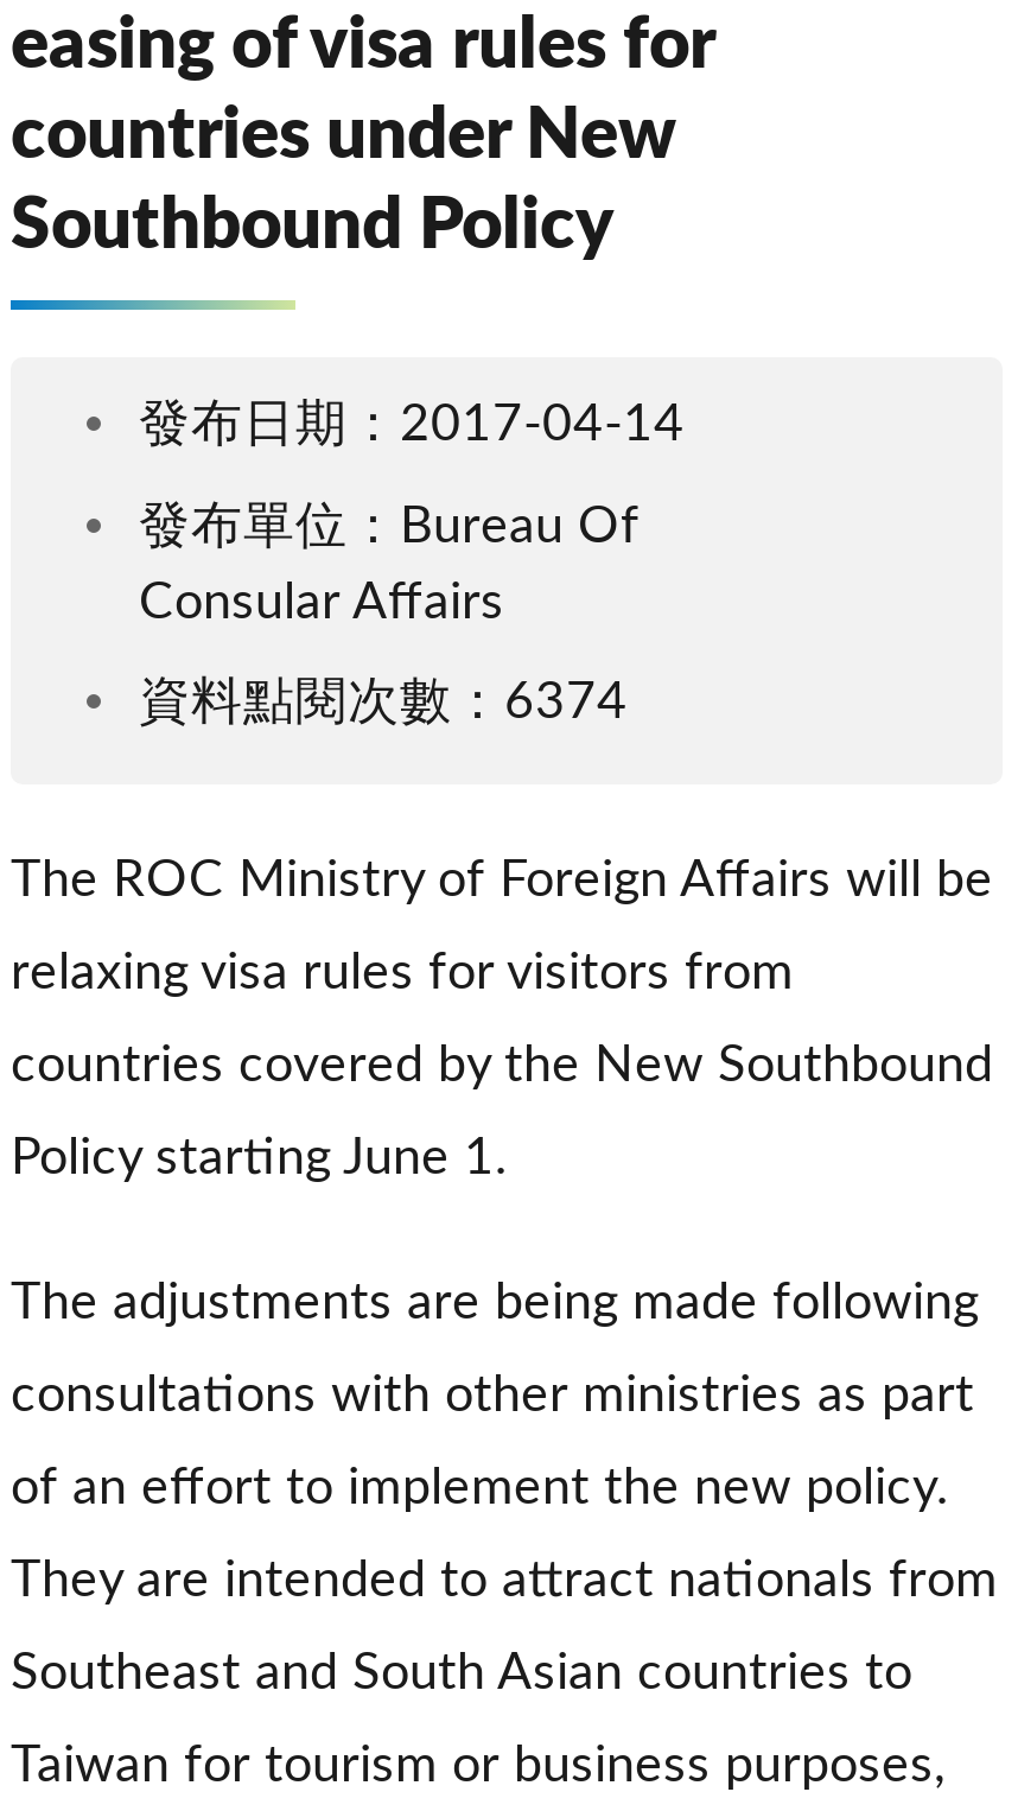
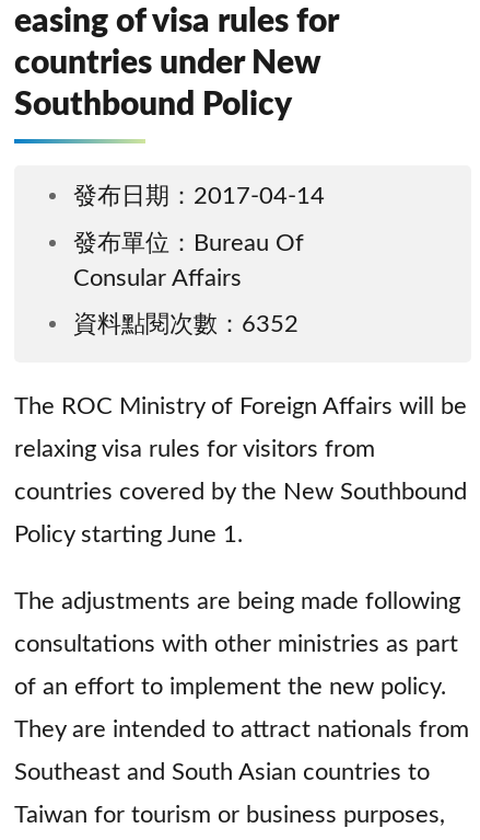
[139,678,628,728] 資料點閱次數：6374 -> [73,314,298,337] 資料點閱次數：6352

